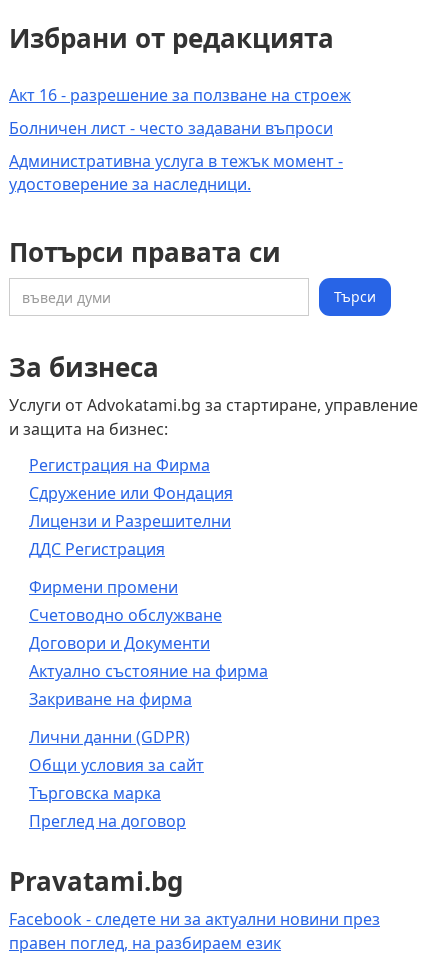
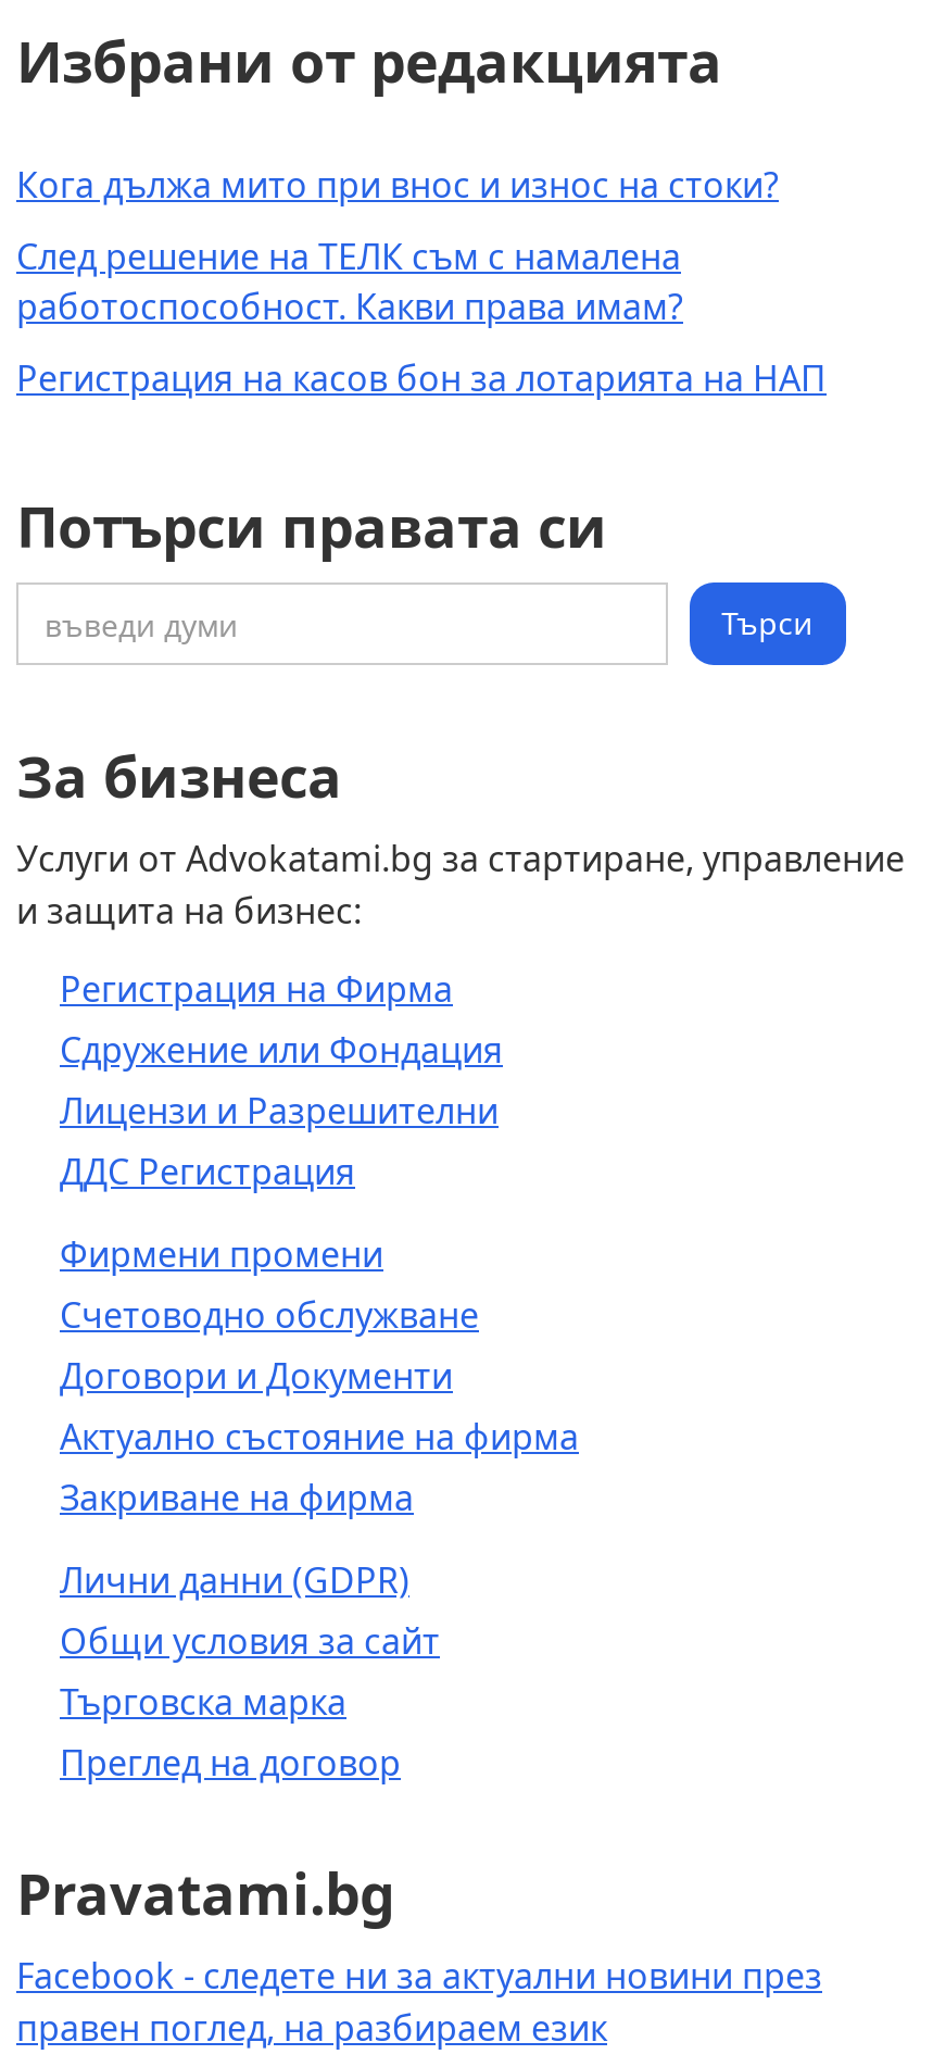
[9,84,351,106] Акт 16 - разрешение за ползване на строеж -> [16,161,779,209] Кога дължа мито при внос и износ на стоки?
[9,117,333,139] Болничен лист - често задавани въпроси -> [16,233,683,330] След решение на ТЕЛК съм с намалена | работоспособност. Какви права имам?
[9,150,343,195] Административна услуга в тежък момент - | удостоверение за наследници. -> [16,354,827,402] Регистрация на касов бон за лотарията на НАП

